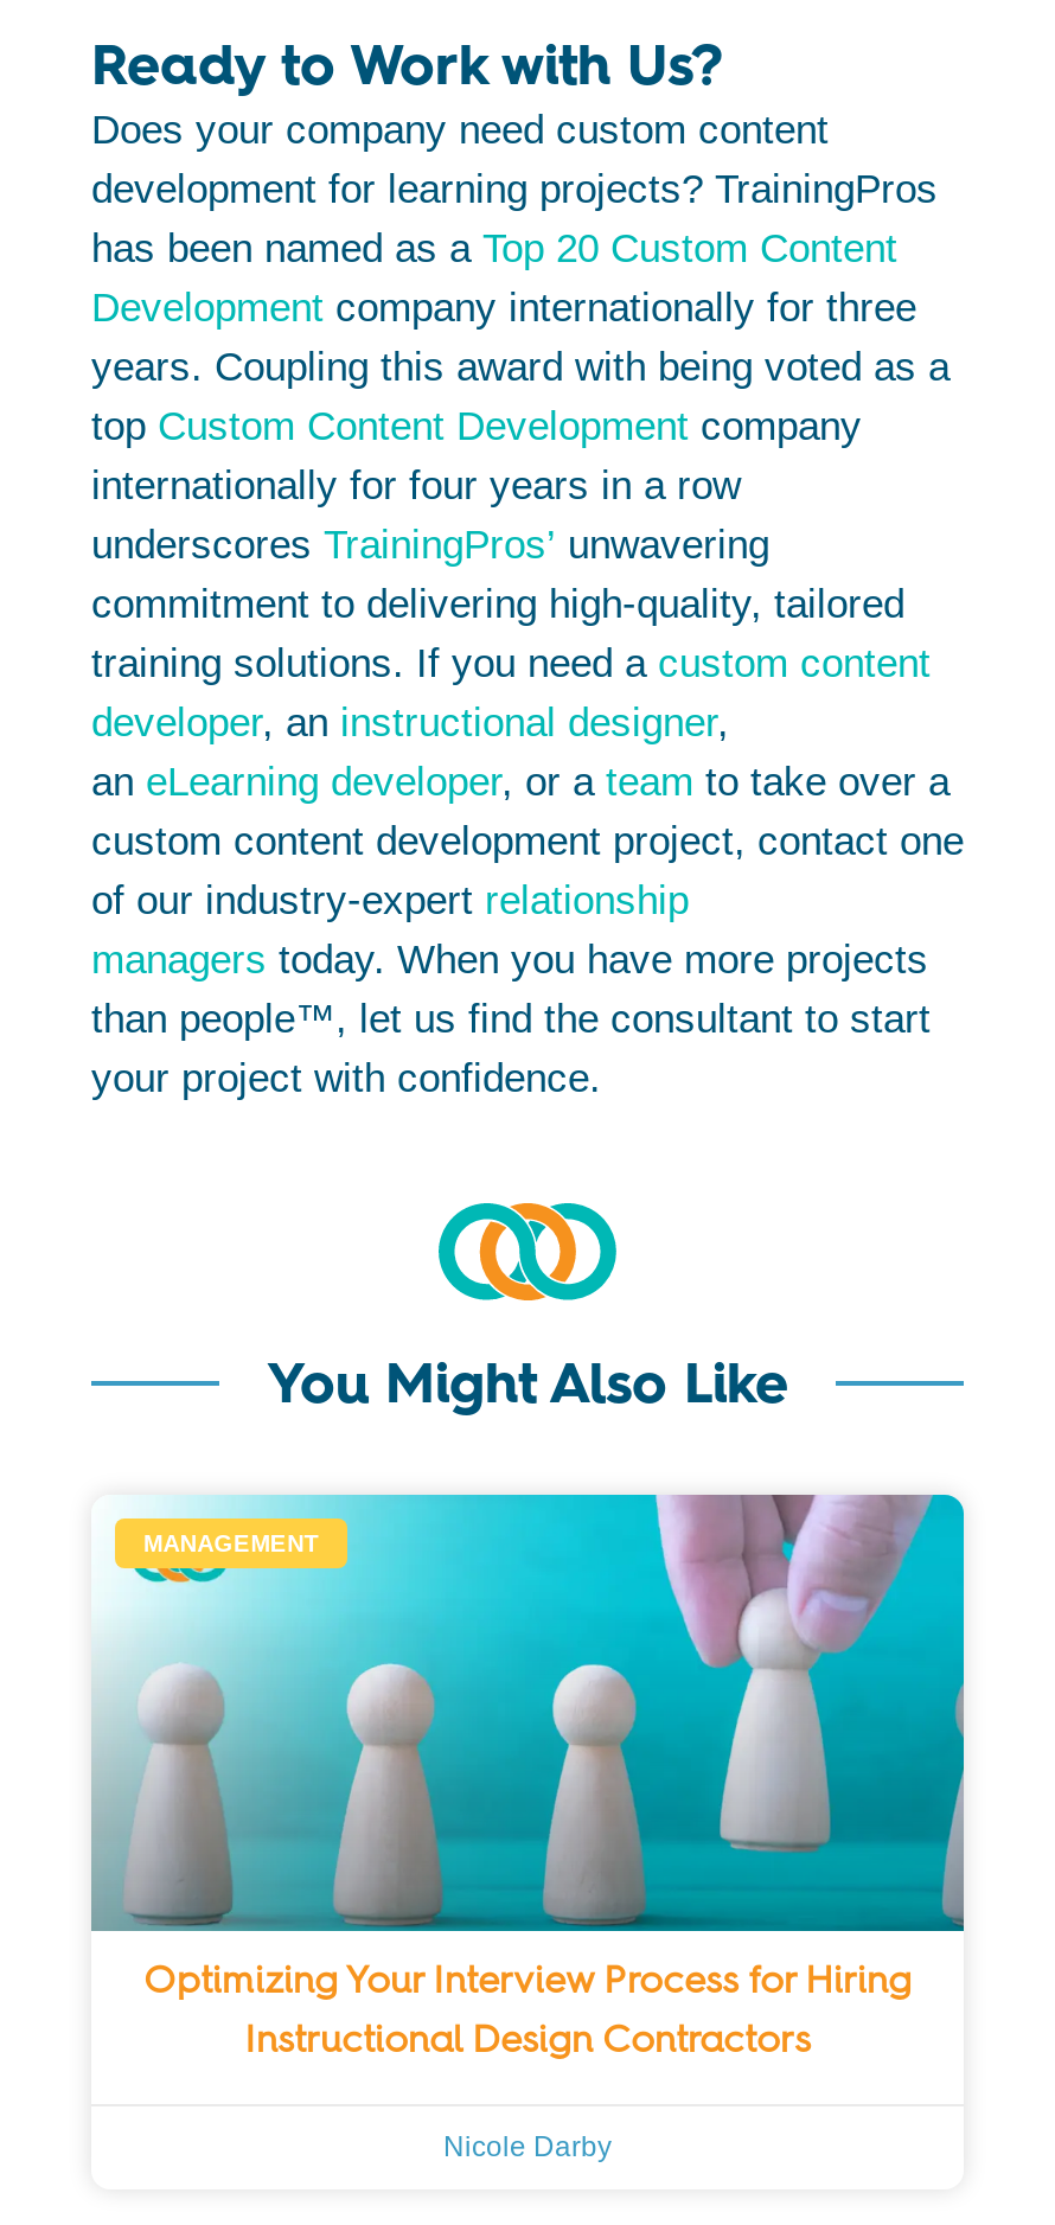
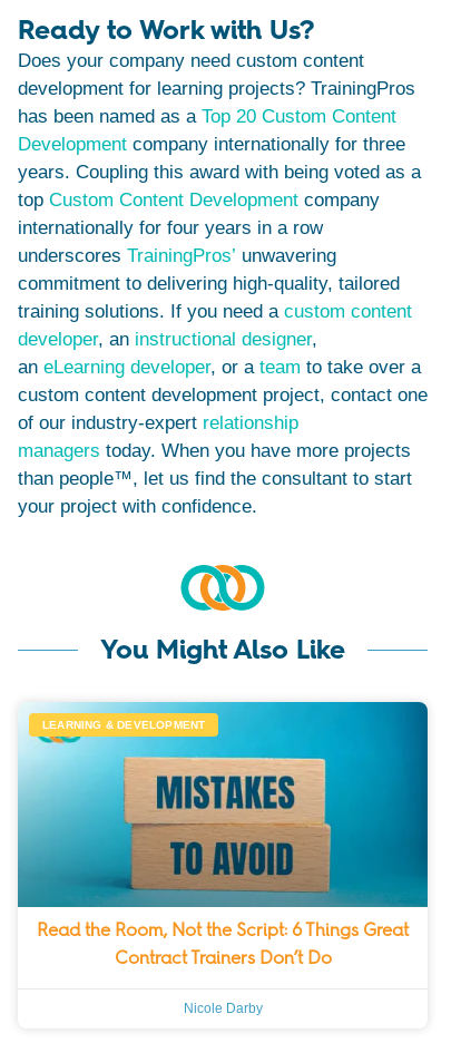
[94,1492,964,1931] [image] | MANAGEMENT -> [18,701,429,907] [image] | LEARNING & DEVELOPMENT
[143,1958,912,2062] Optimizing Your Interview Process for Hiring | Instructional Design Contractors -> [37,920,409,969] Read the Room, Not the Script: 6 Things Great | Contract Trainers Don’t Do

